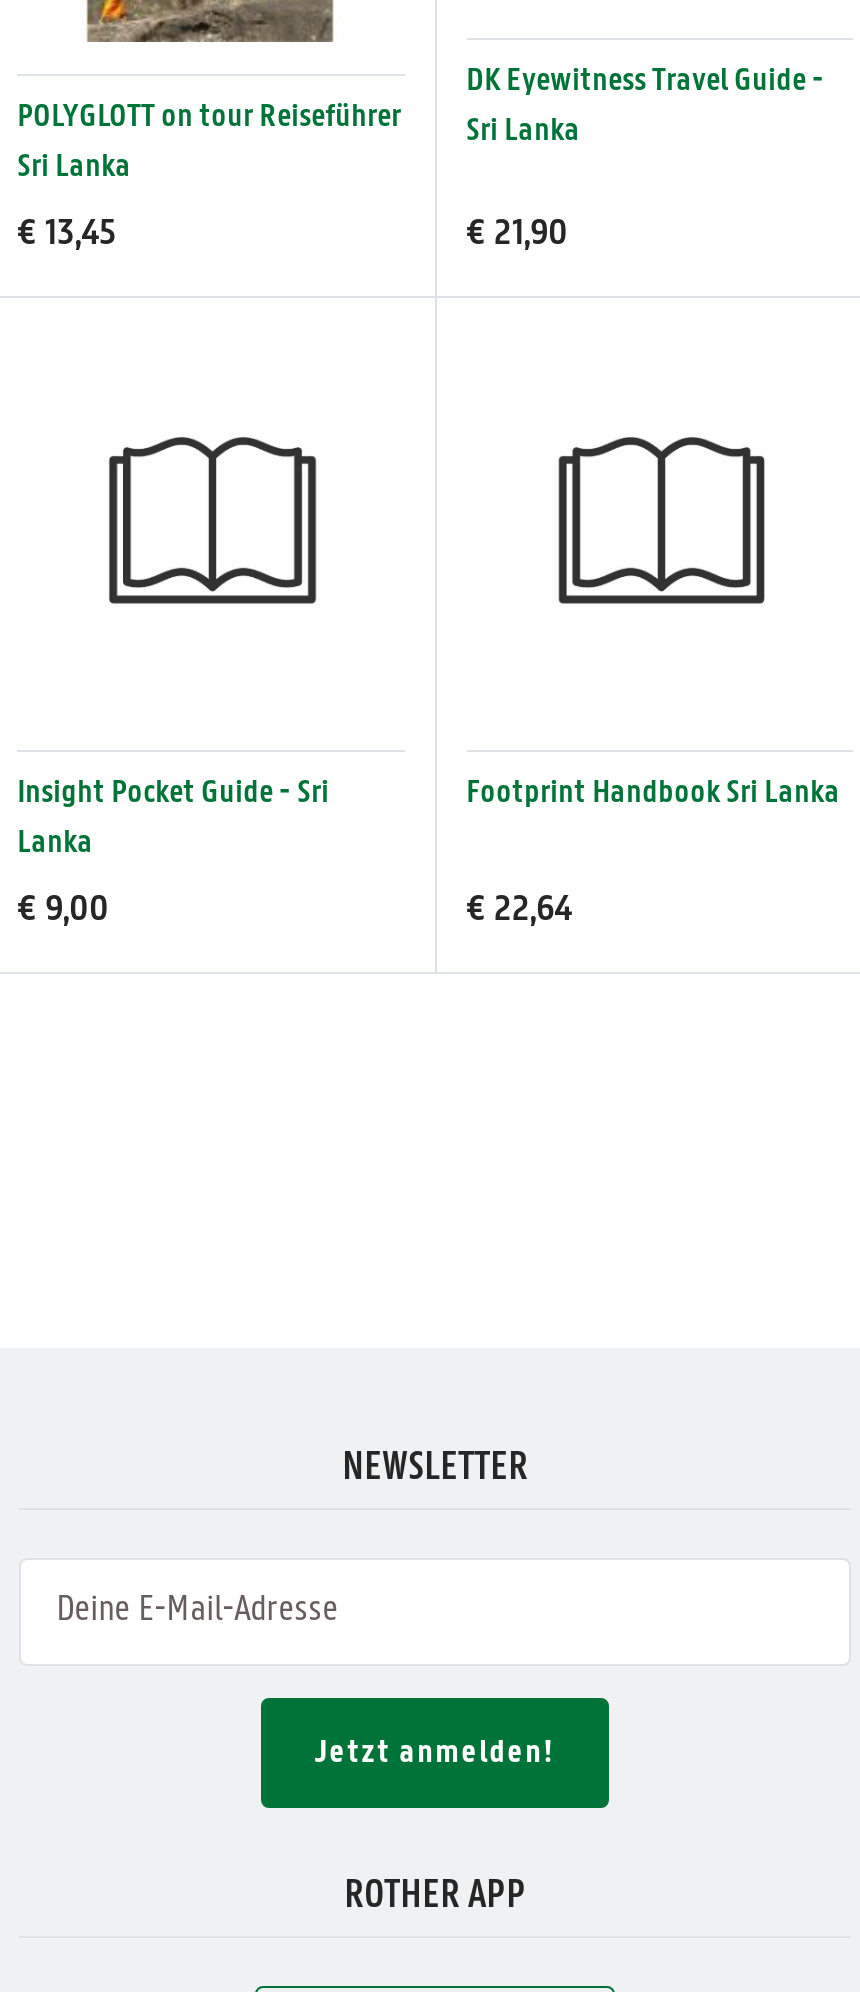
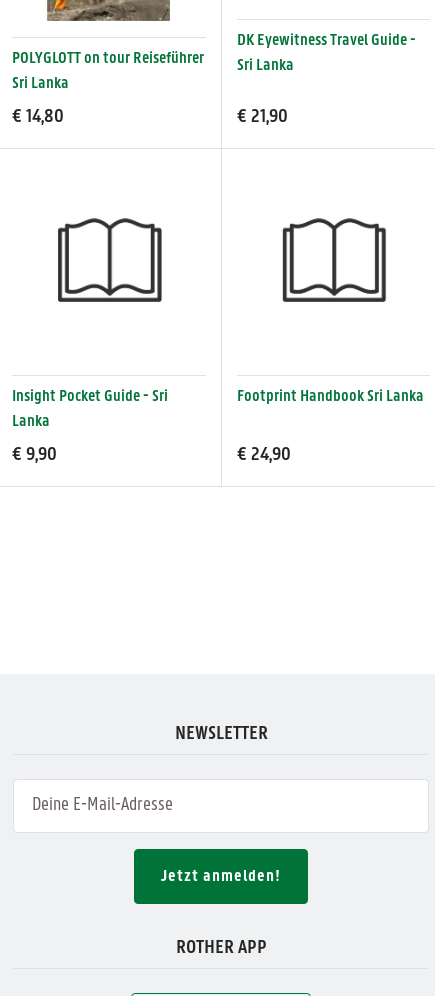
[17,216,117,254] € 13,45 -> [12,108,64,127] € 14,80
[17,891,109,929] € 9,00 -> [12,446,57,465] € 9,90
[466,891,572,929] € 22,64 -> [236,446,290,465] € 24,90

